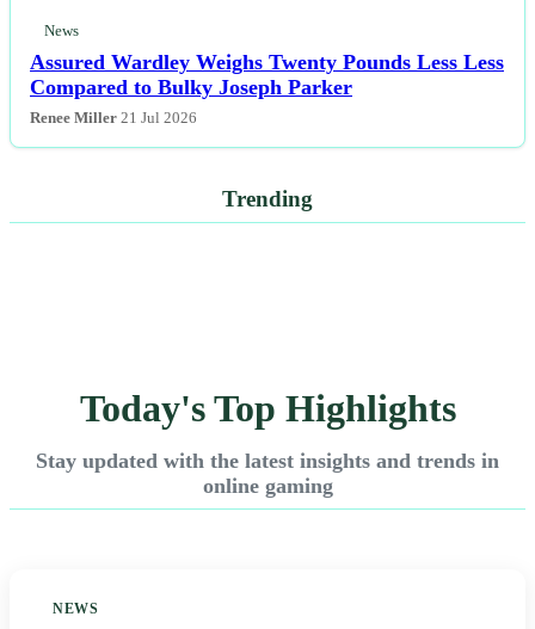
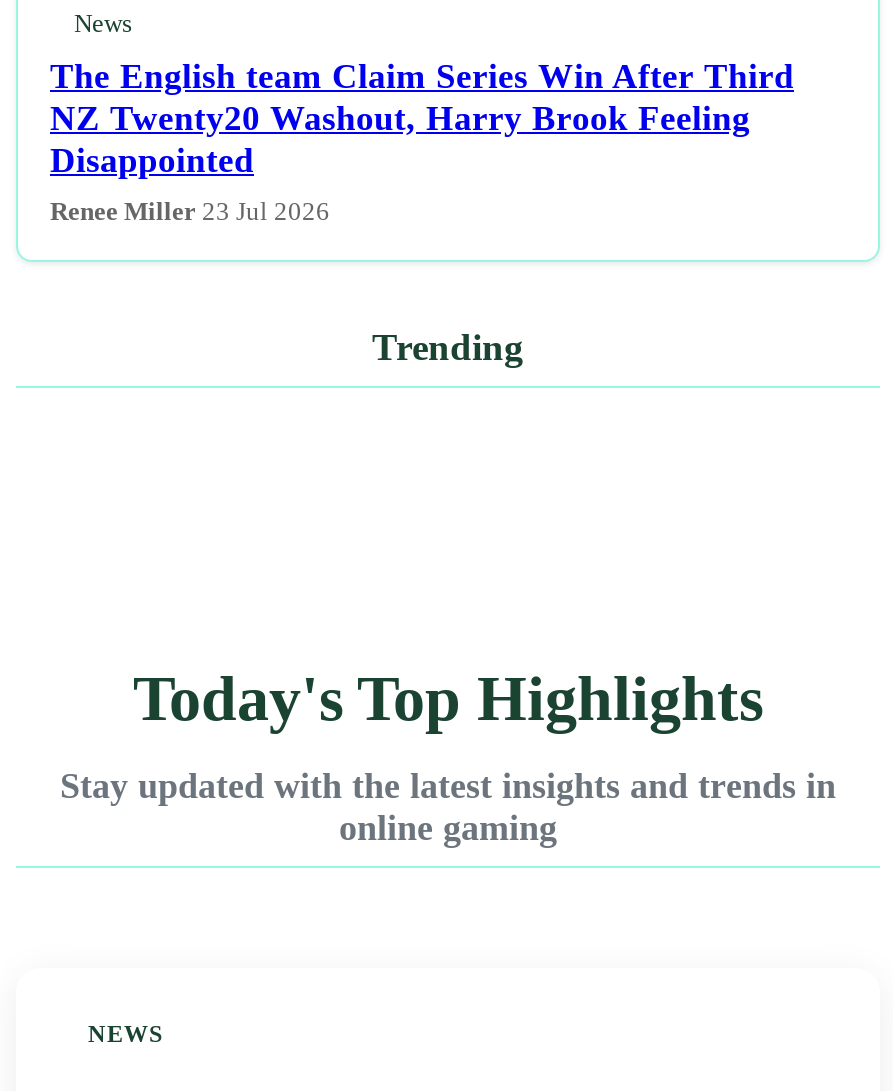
[30,50,504,127] Assured Wardley Weighs Twenty Pounds Less Less | Compared to Bulky Joseph Parker | Renee Miller 21 Jul 2026 -> [50,56,794,226] The English team Claim Series Win After Third | NZ Twenty20 Washout, Harry Brook Feeling | Disappointed | Renee Miller 23 Jul 2026

